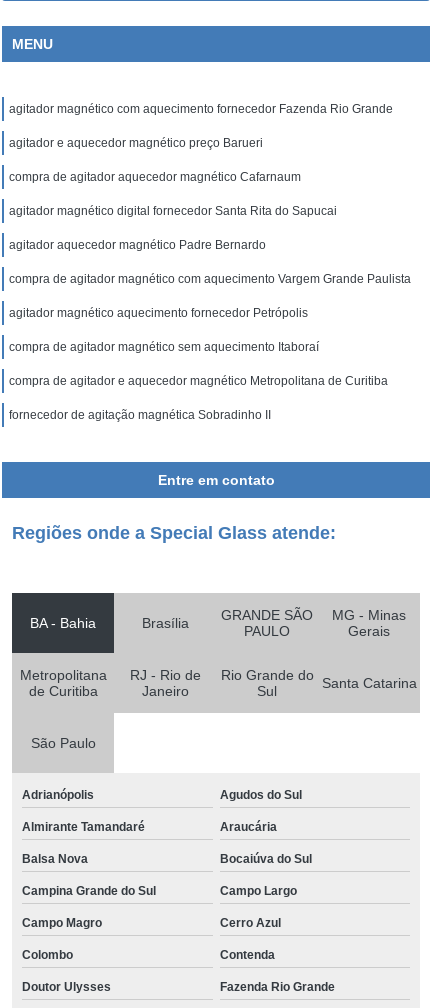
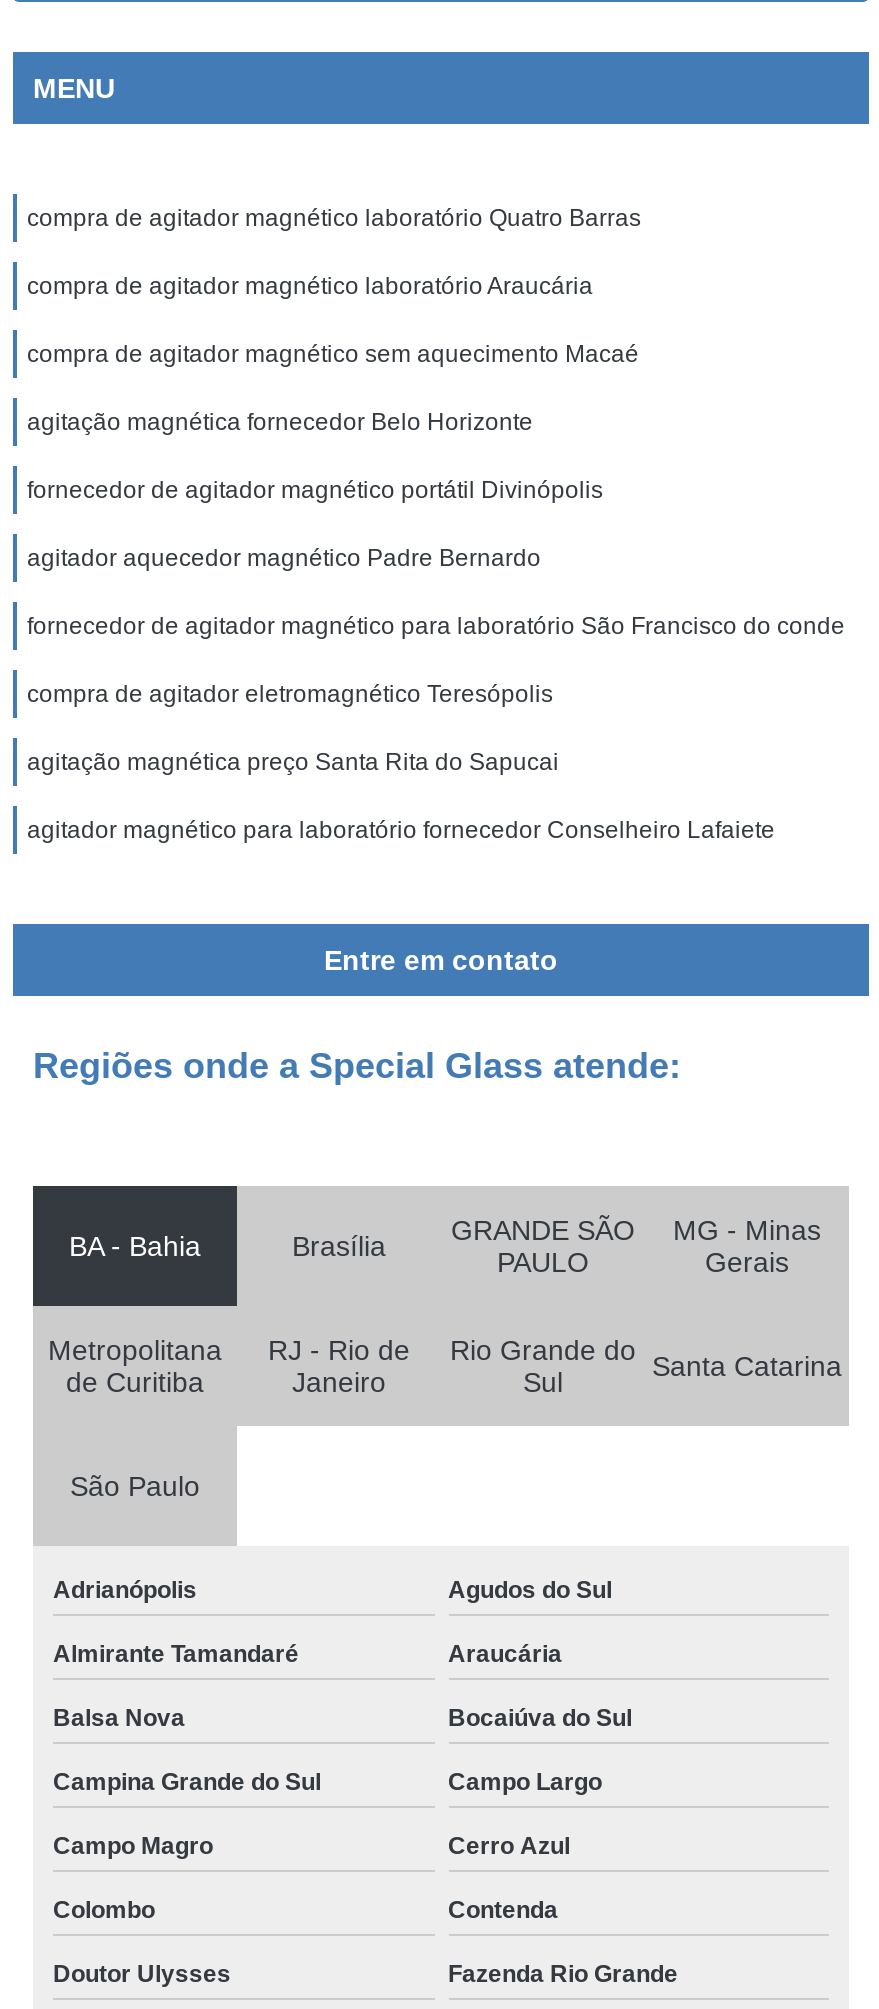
[9,102,393,218] agitador magnético com aquecimento fornecedor Fazenda Rio Grande | agitador e aquecedor magnético preço Barueri | compra de agitador aquecedor magnético Cafarnaum | agitador magnético digital fornecedor Santa Rita do Sapucai -> [27,204,645,504] compra de agitador magnético laboratório Quatro Barras | compra de agitador magnético laboratório Araucária | compra de agitador magnético sem aquecimento Macaé | agitação magnética fornecedor Belo Horizonte | fornecedor de agitador magnético portátil Divinópolis
moved [9,238,266,252] -> [27,544,541,572]: agitador aquecedor magnético Padre Bernardo
[9,272,411,422] compra de agitador magnético com aquecimento Vargem Grande Paulista | agitador magnético aquecimento fornecedor Petrópolis | compra de agitador magnético sem aquecimento Itaboraí | compra de agitador e aquecedor magnético Metropolitana de Curitiba | fornecedor de agitação magnética Sobradinho II -> [27,612,845,844] fornecedor de agitador magnético para laboratório São Francisco do conde | compra de agitador eletromagnético Teresópolis | agitação magnética preço Santa Rita do Sapucai | agitador magnético para laboratório fornecedor Conselheiro Lafaiete

